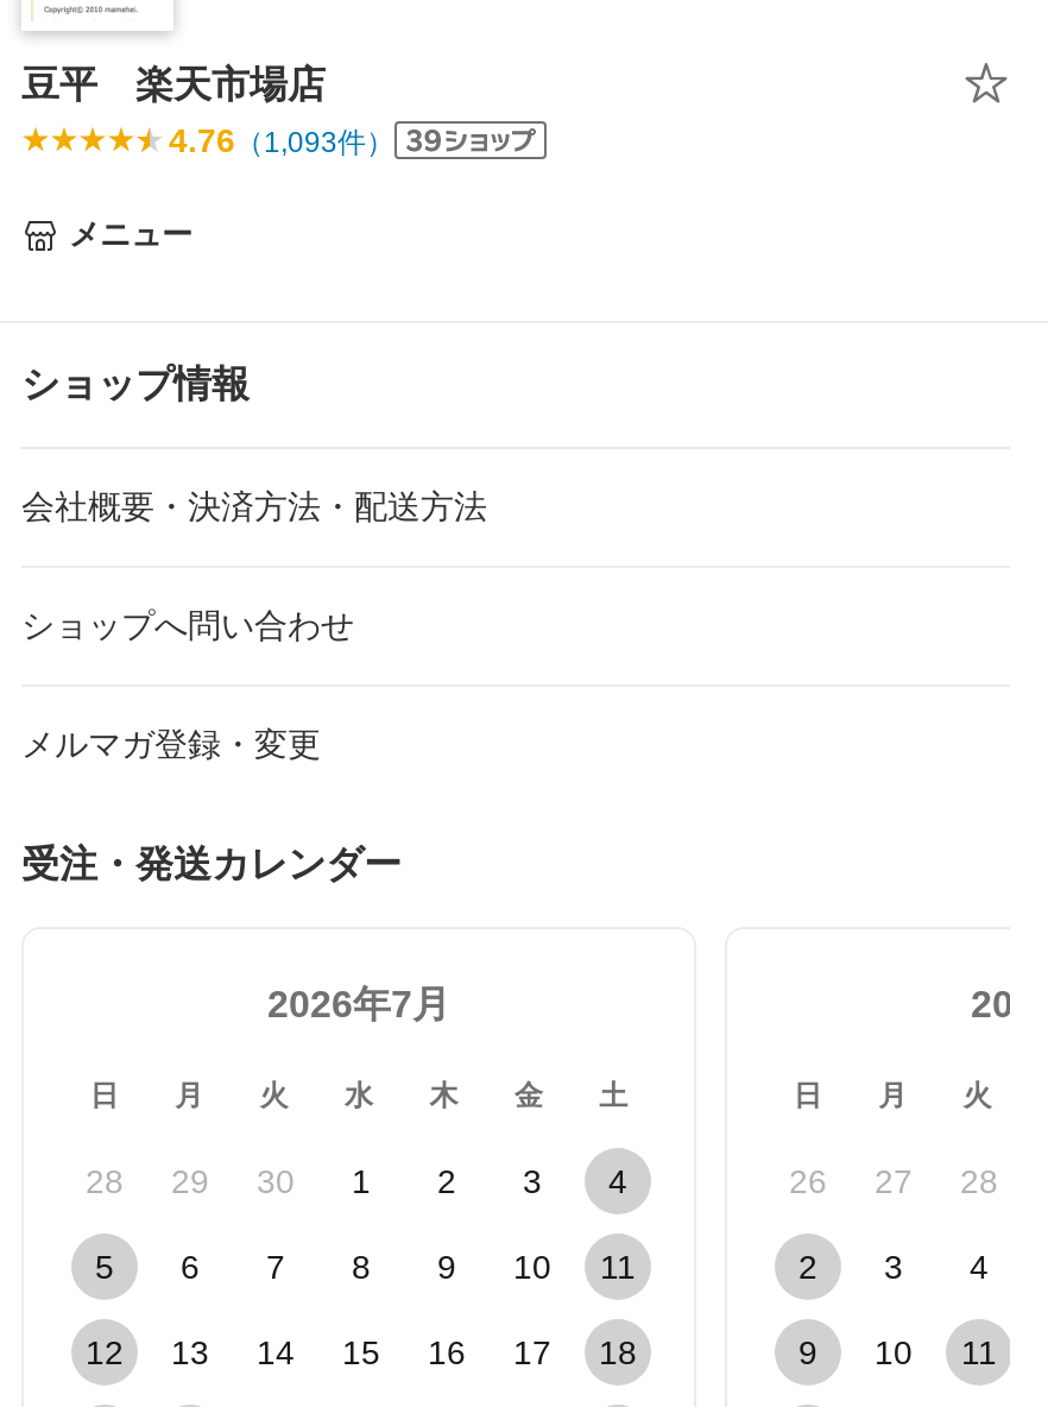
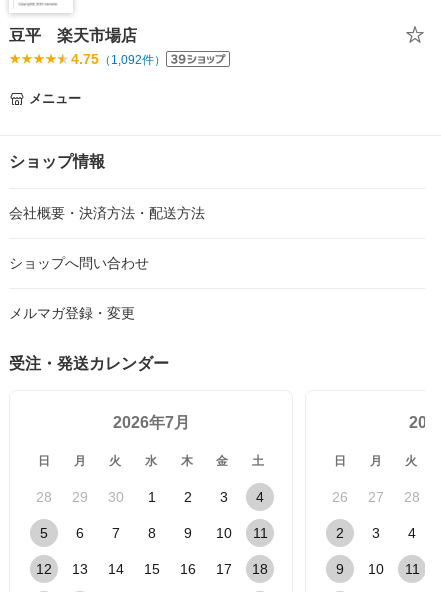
[169,121,394,159] 4.76（1,093件） -> [71,51,166,67] 4.75（1,092件）

